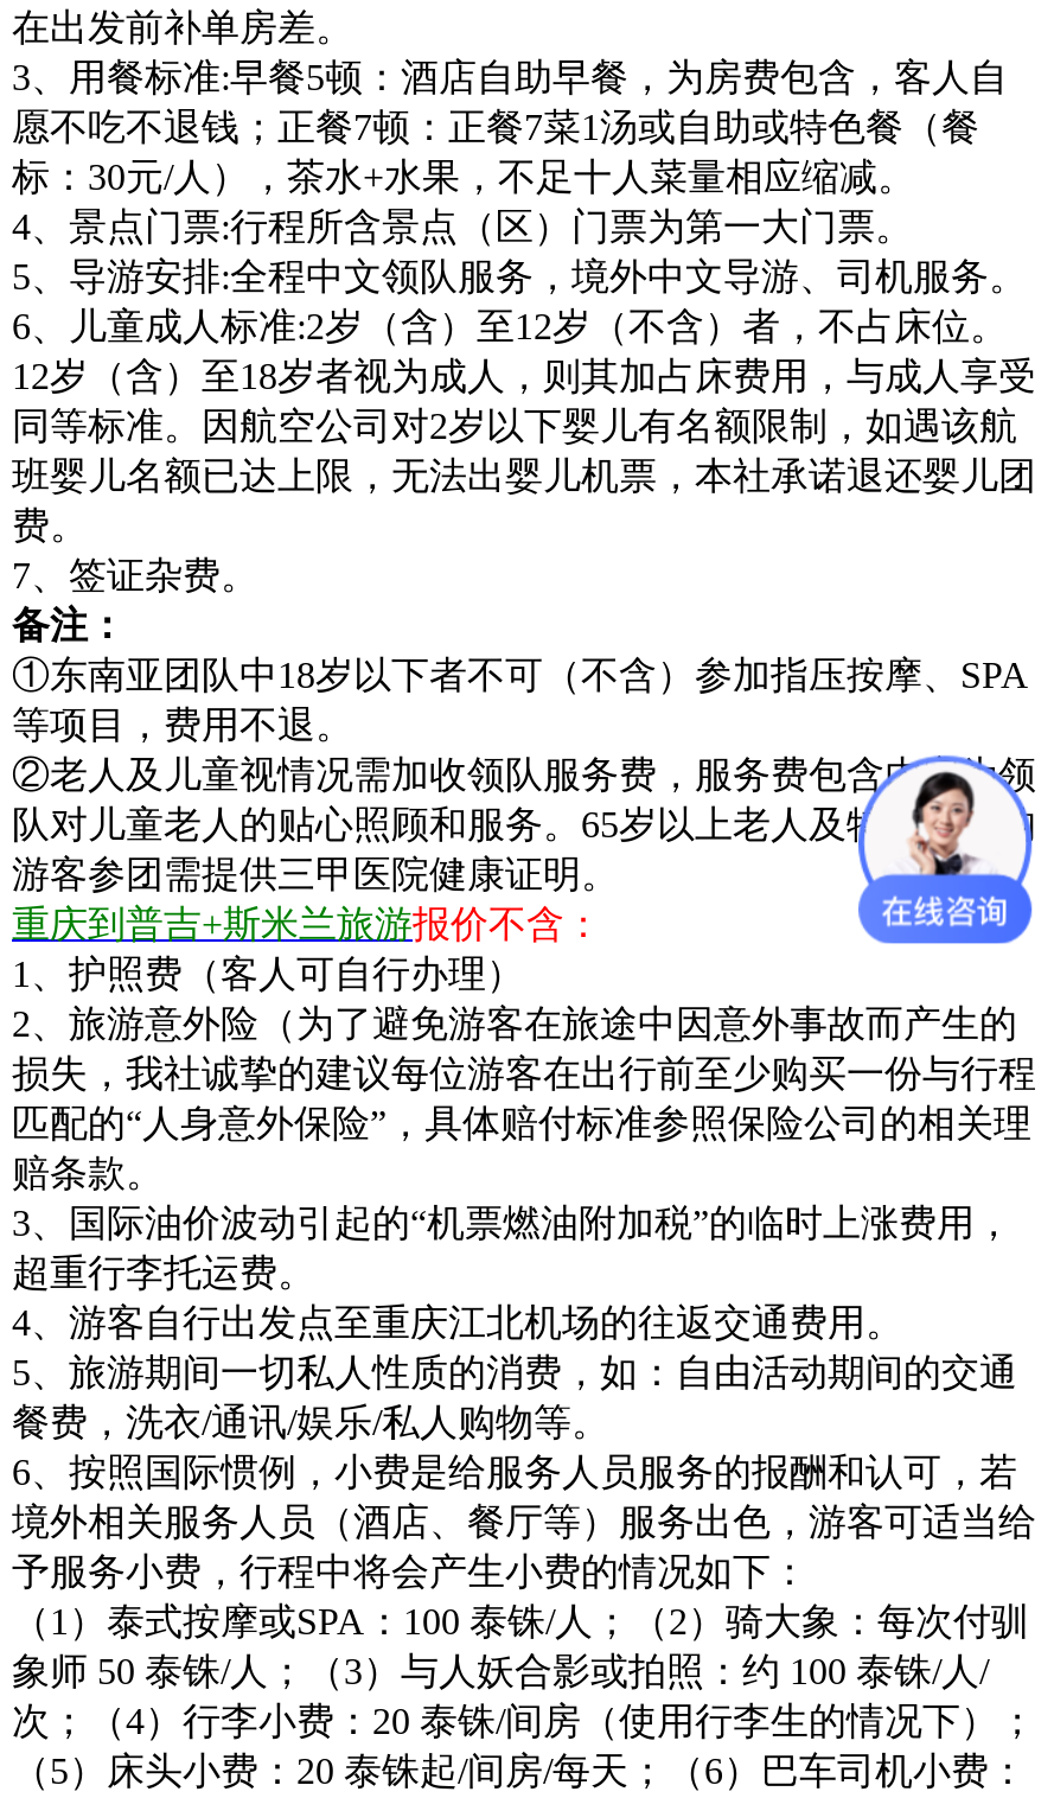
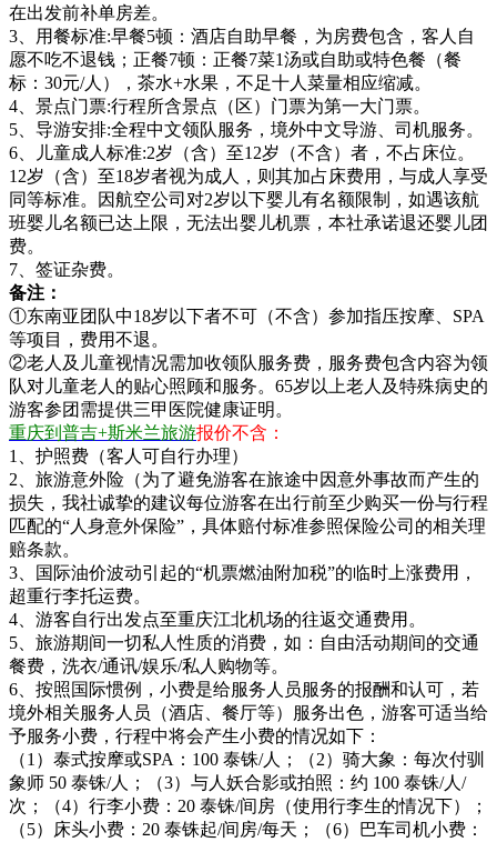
[856,849,1034,946] [image] -> none

